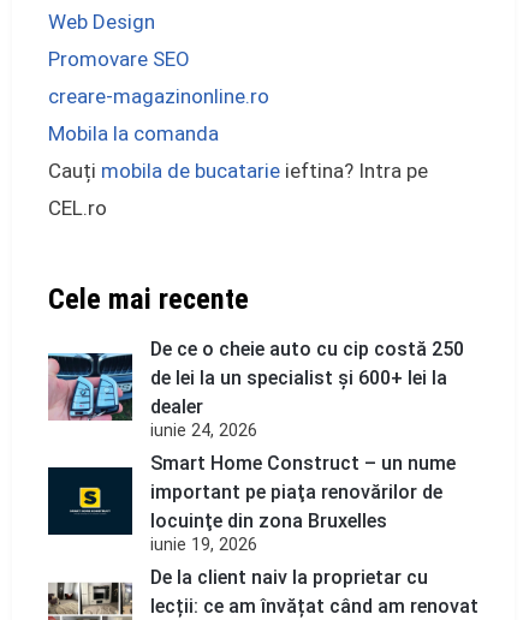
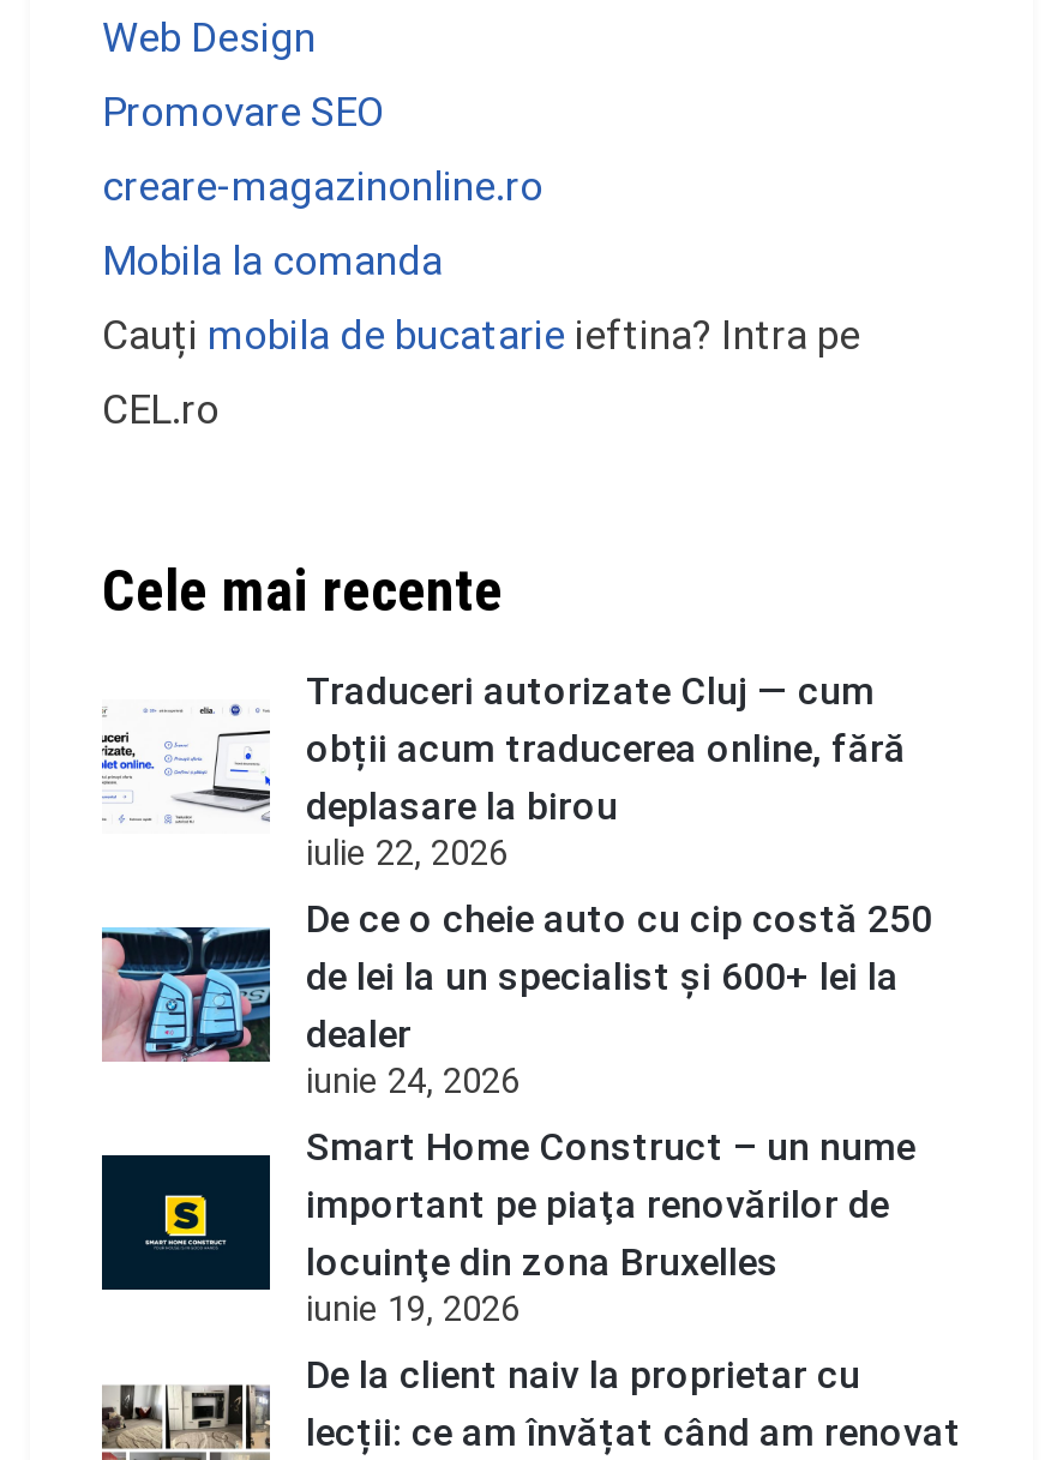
none -> [102,667,906,873] [image] | Traduceri autorizate Cluj — cum | obții acum traducerea online, fără | deplasare la birou | iulie 22, 2026

